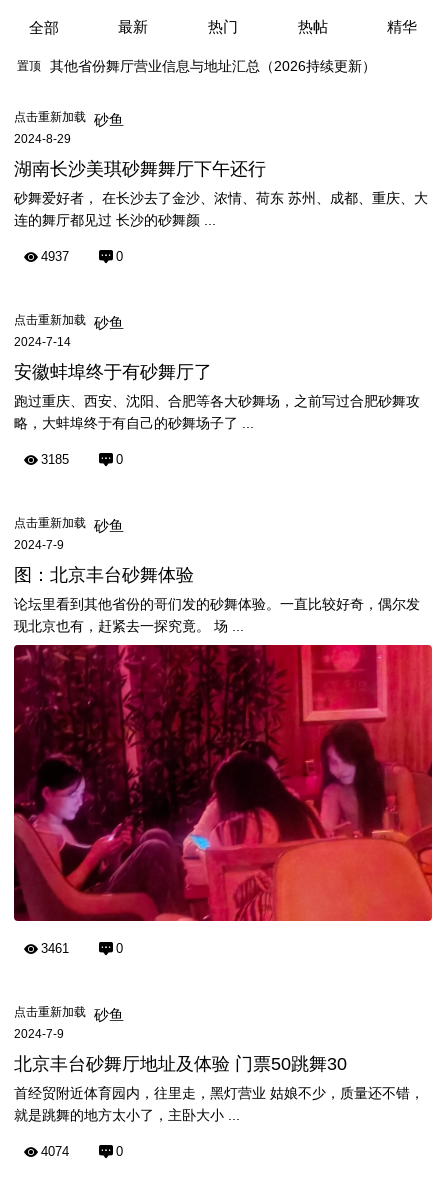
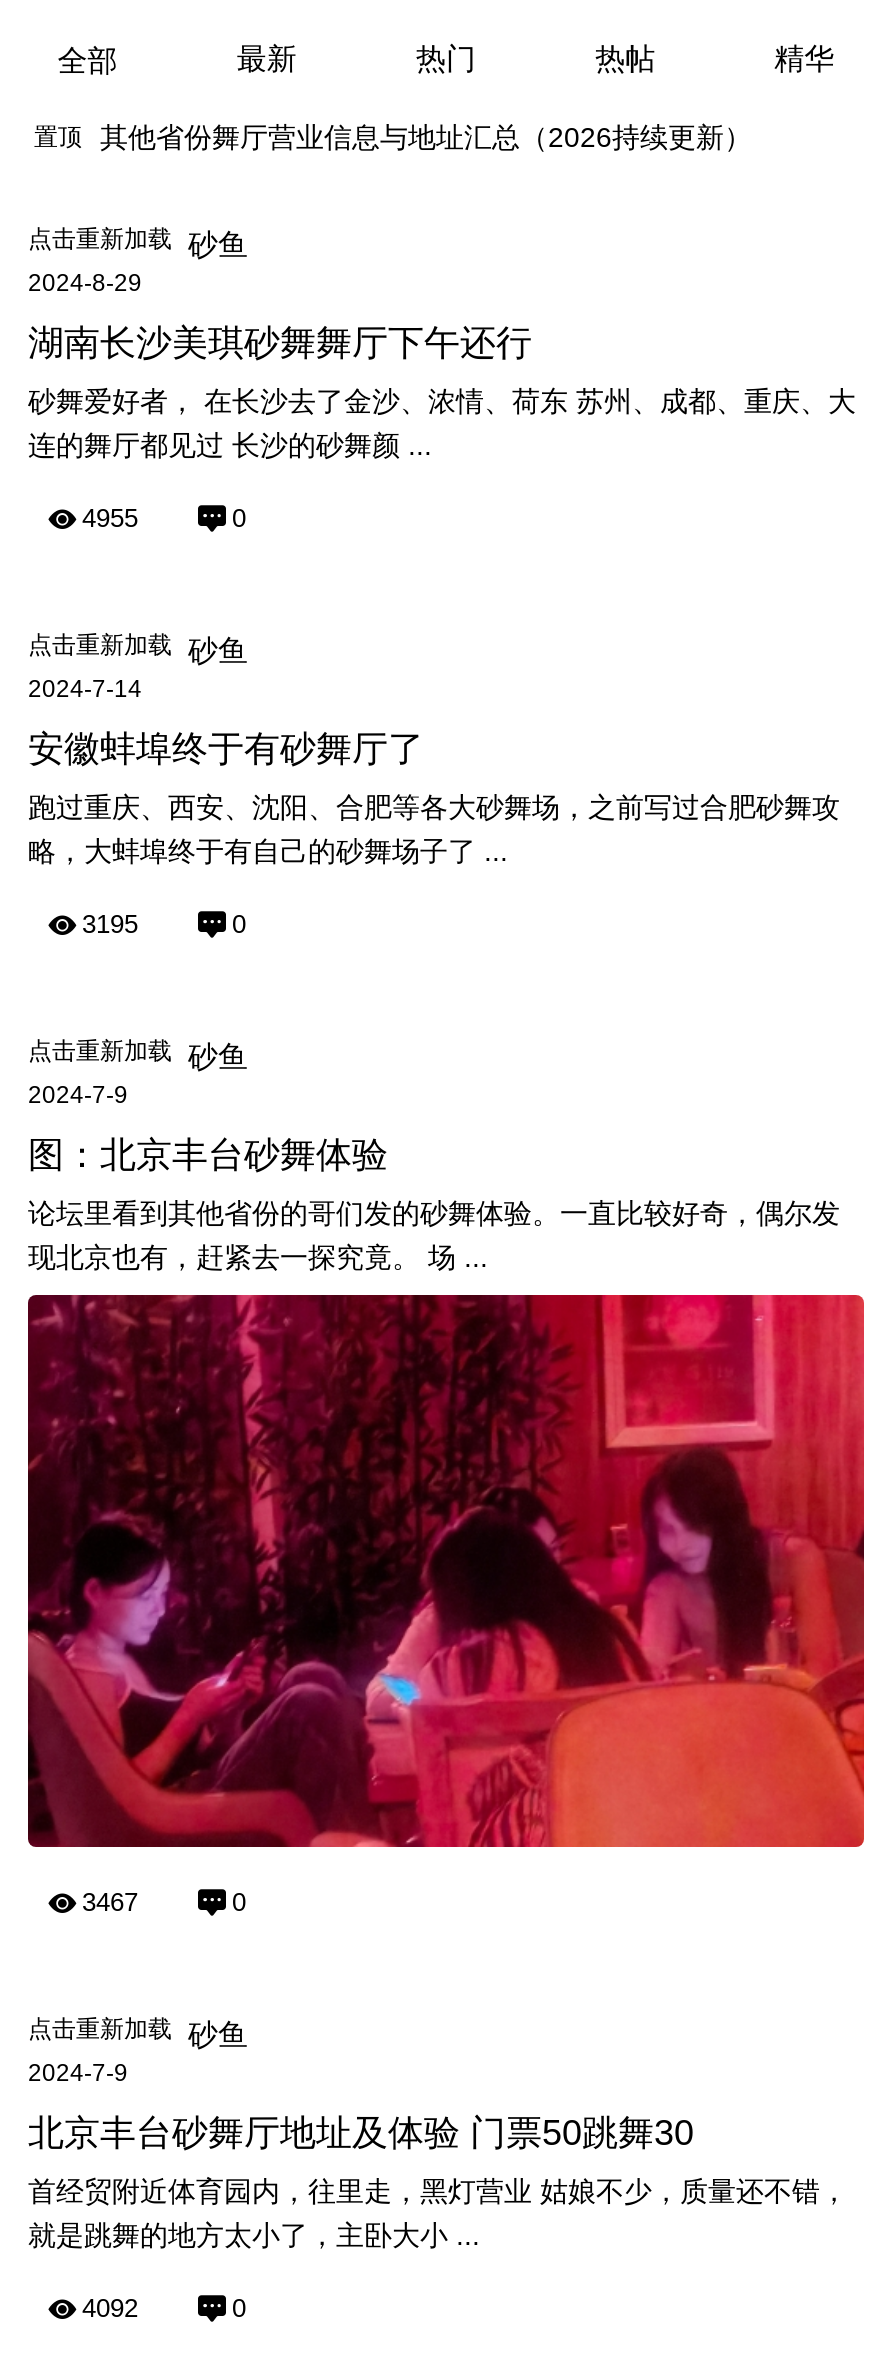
[41,249,69,264] 4937 -> [82,503,138,533] 4955
[41,452,69,467] 3185 -> [82,909,138,939] 3195
[41,941,69,956] 3461 -> [82,1887,138,1917] 3467
[41,1144,69,1159] 4074 -> [82,2293,138,2323] 4092

